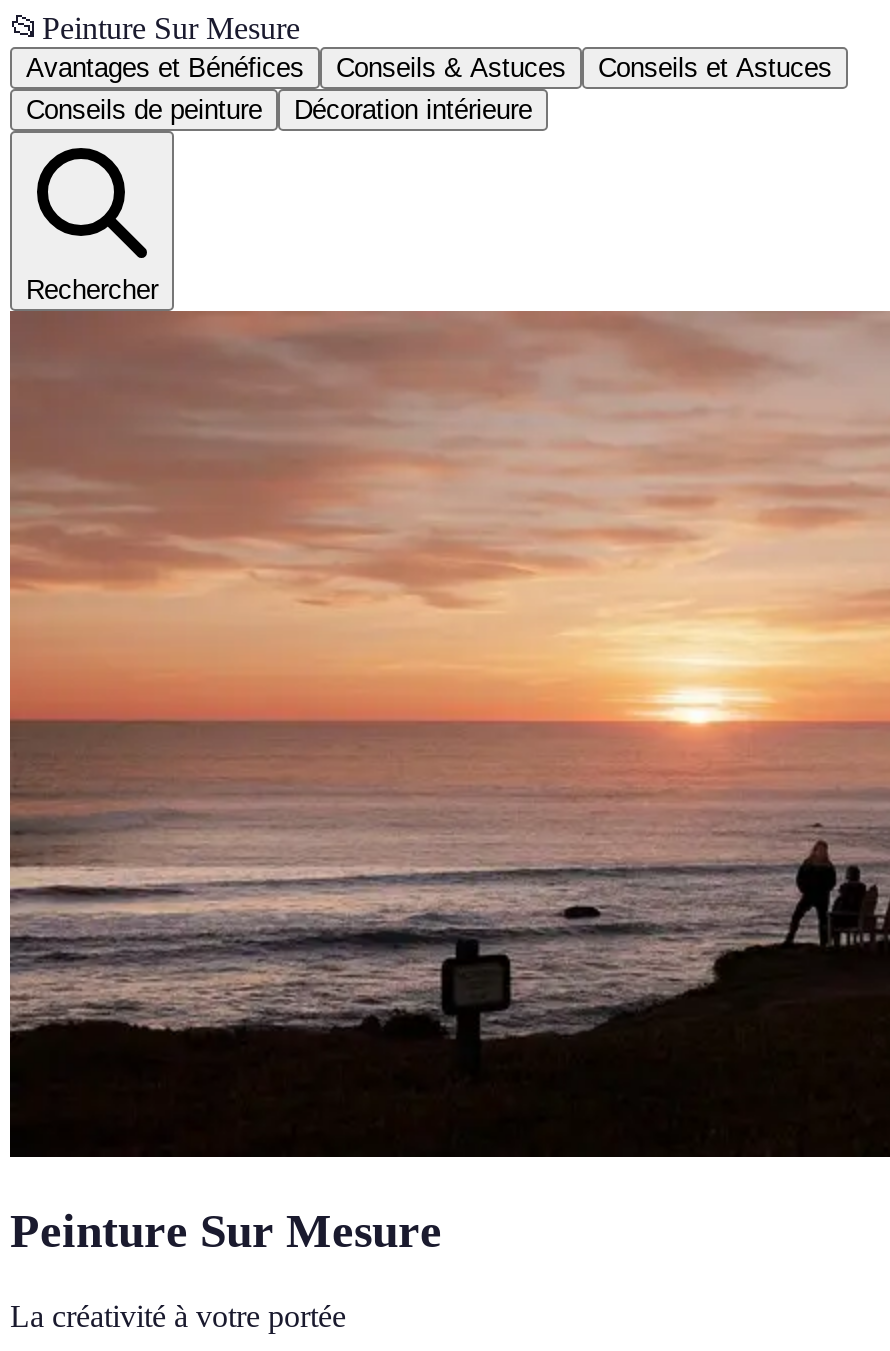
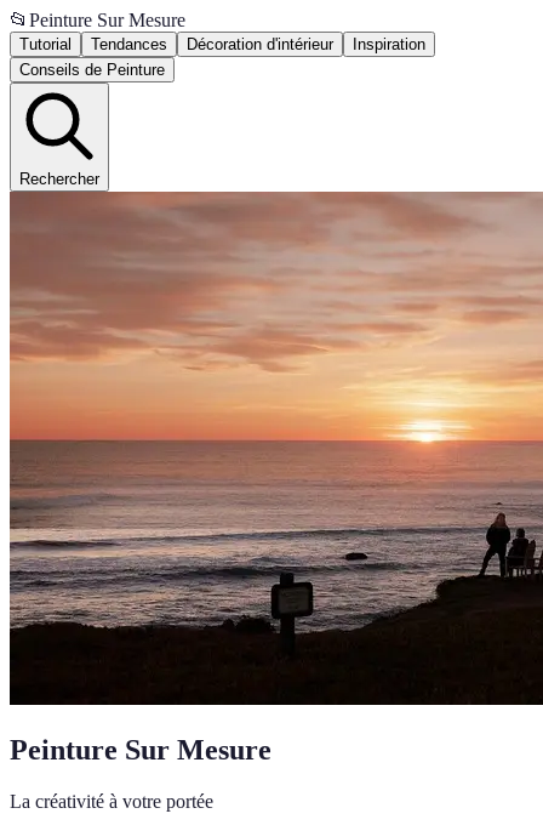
[26,53,832,125] Avantages et Bénéfices | Conseils & Astuces | Conseils et Astuces | Conseils de peinture | Décoration intérieure -> [19,35,425,79] Tutorial | Tendances | Décoration d'intérieur | Inspiration | Conseils de Peinture

